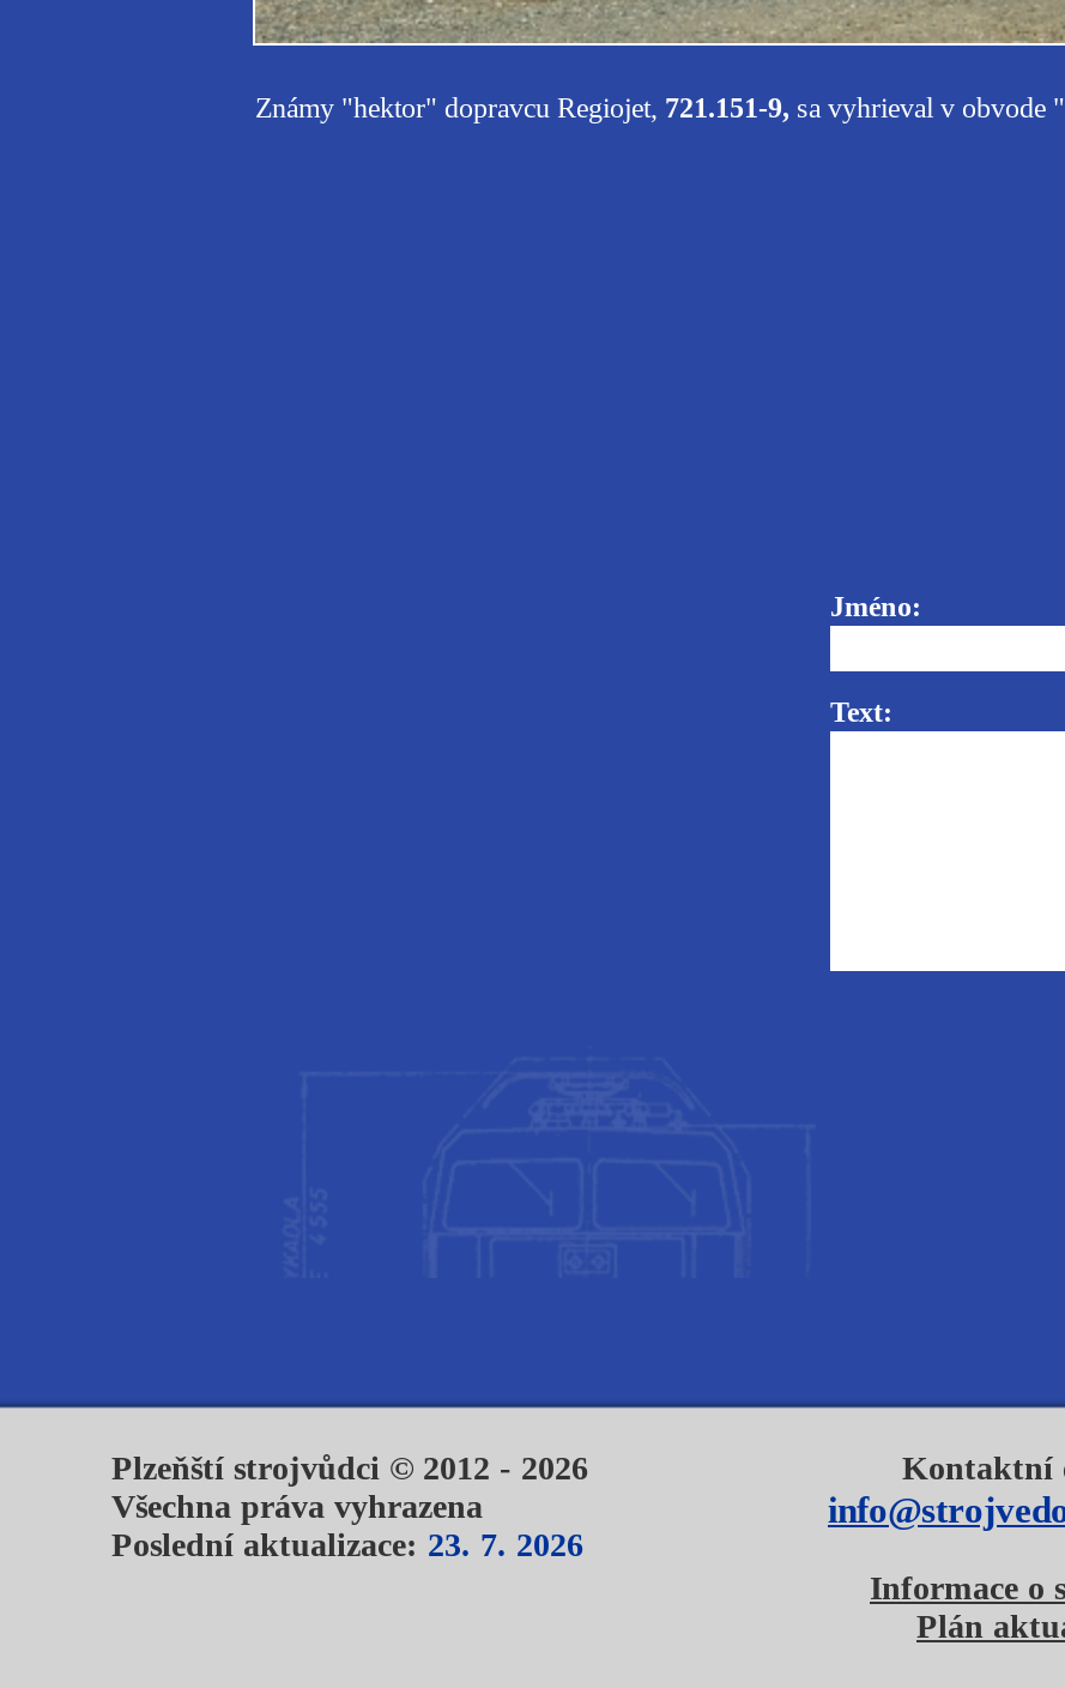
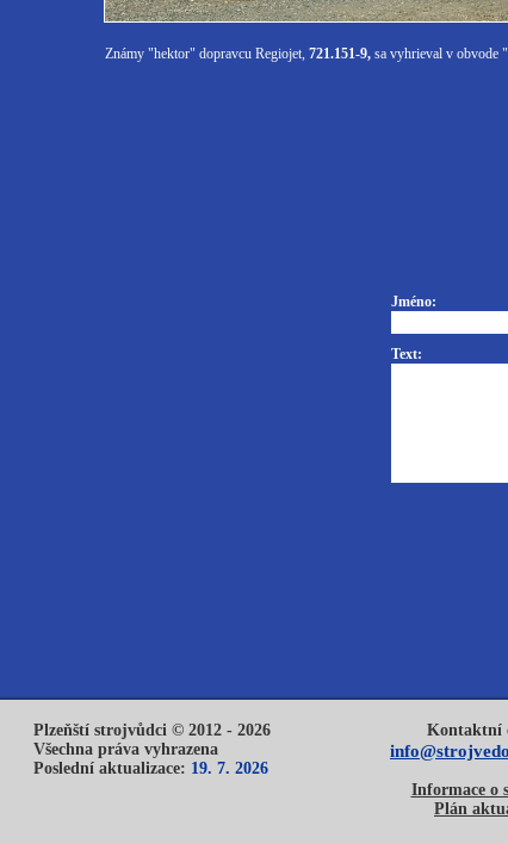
[111,1528,583,1564] Poslední aktualizace: 23. 7. 2026 -> [33,759,268,777] Poslední aktualizace: 19. 7. 2026

